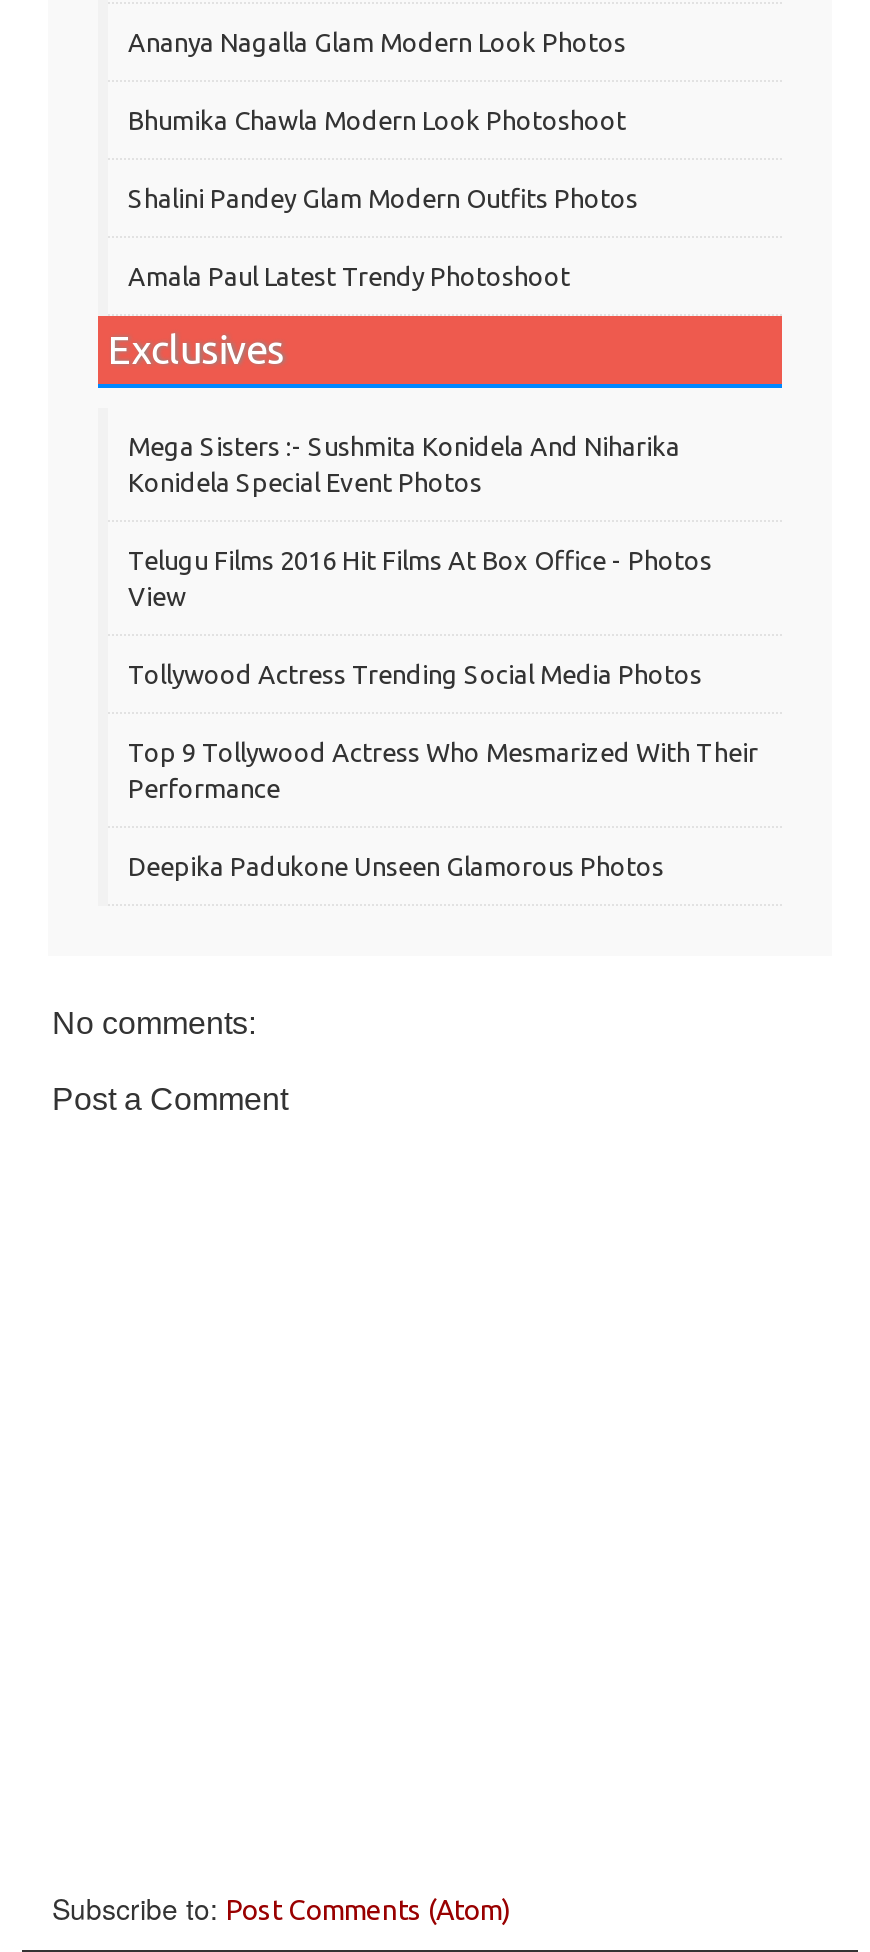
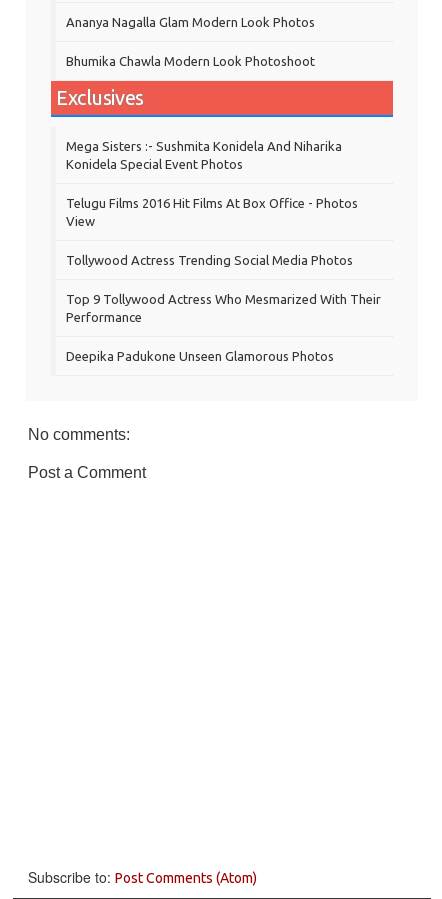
[128,184,638,290] Shalini Pandey Glam Modern Outfits Photos | Amala Paul Latest Trendy Photoshoot -> none

